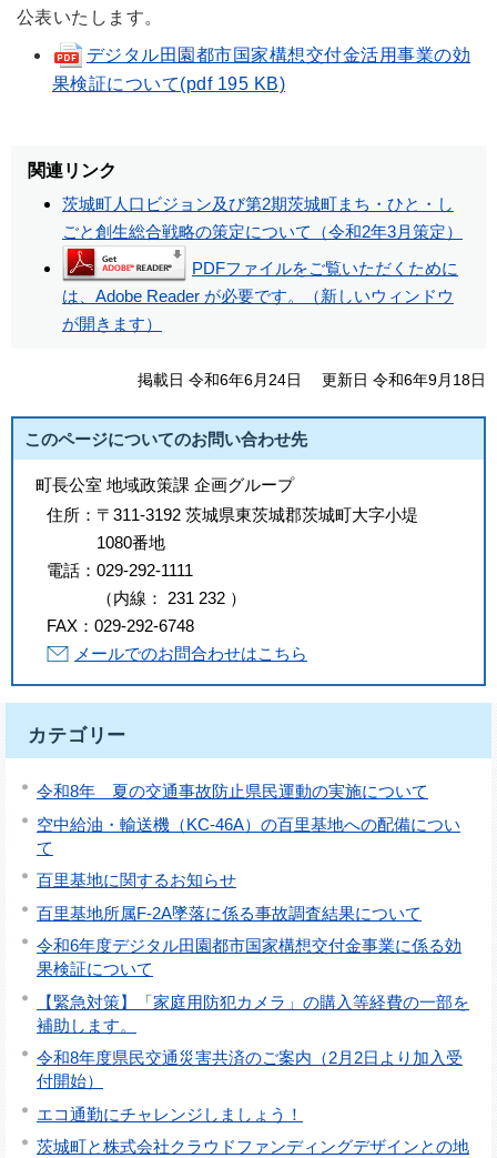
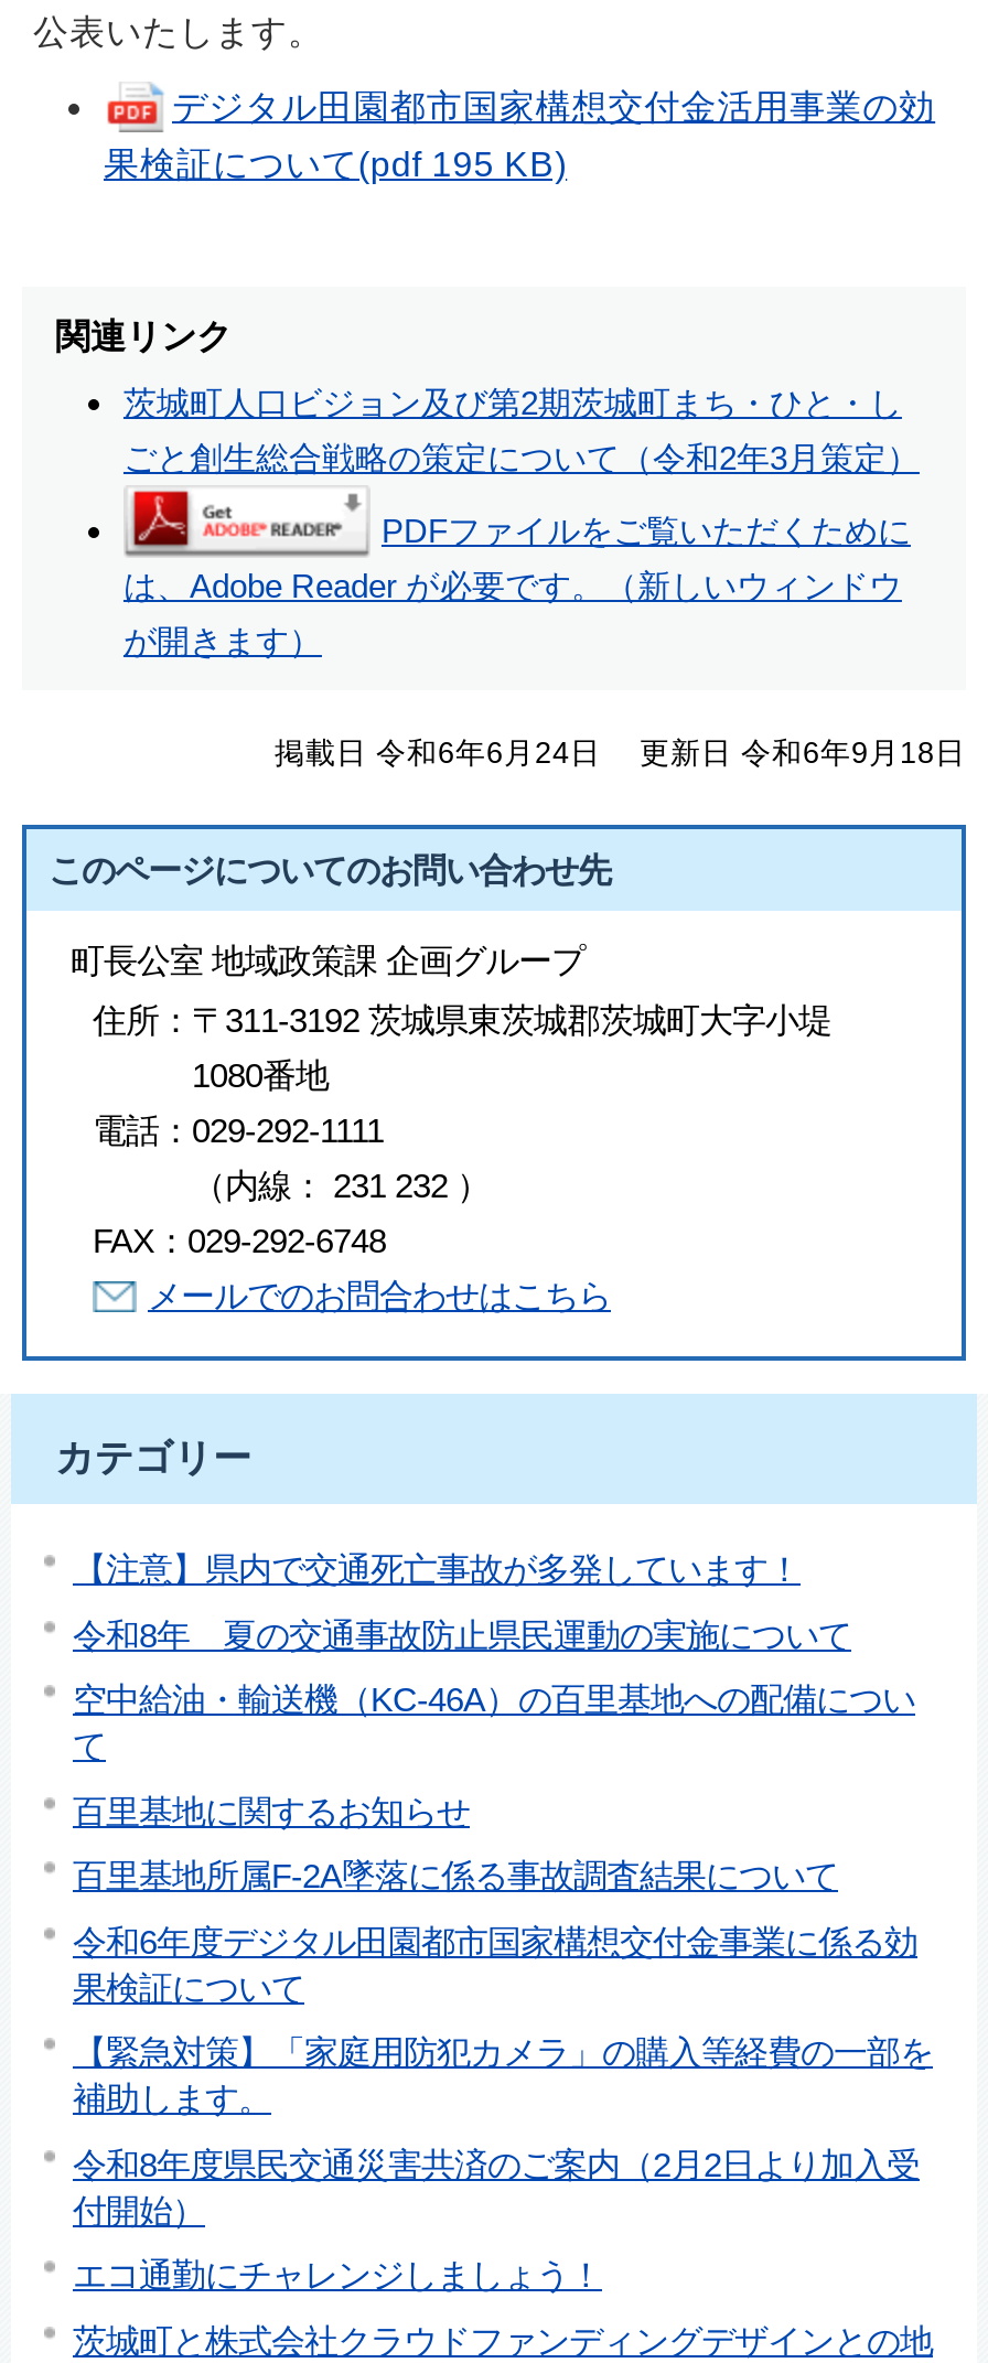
none -> [73,1551,801,1588] 【注意】県内で交通死亡事故が多発しています！

